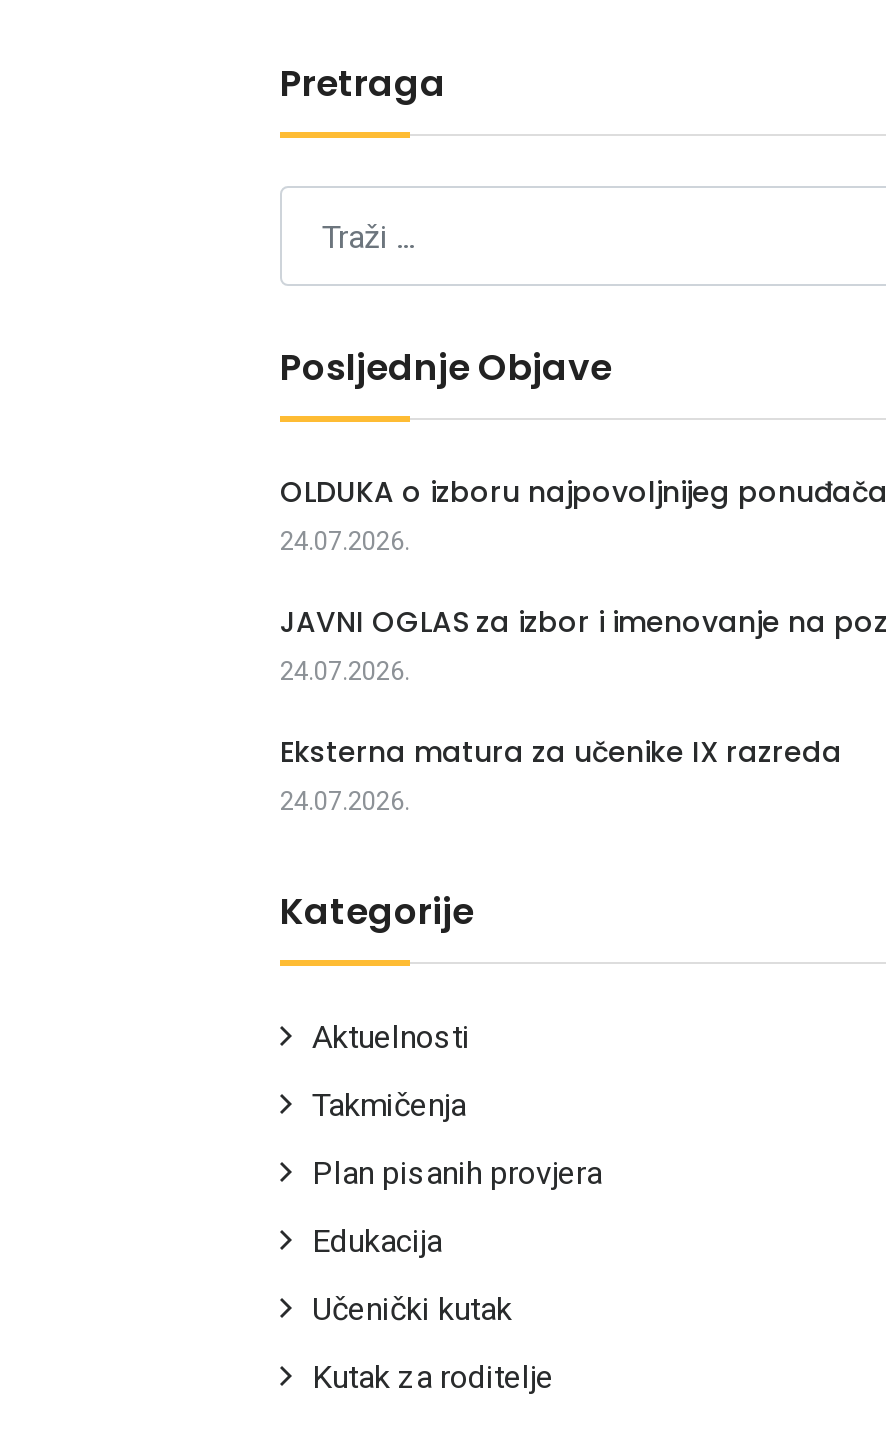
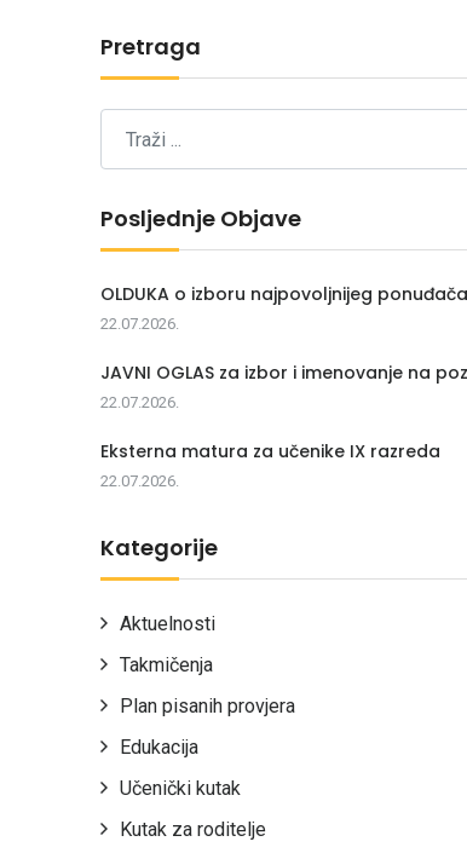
[280,527,410,557] 24.07.2026. -> [100,315,179,333] 22.07.2026.
[280,657,410,687] 24.07.2026. -> [100,394,179,412] 22.07.2026.
[280,787,410,817] 24.07.2026. -> [100,472,179,490] 22.07.2026.

